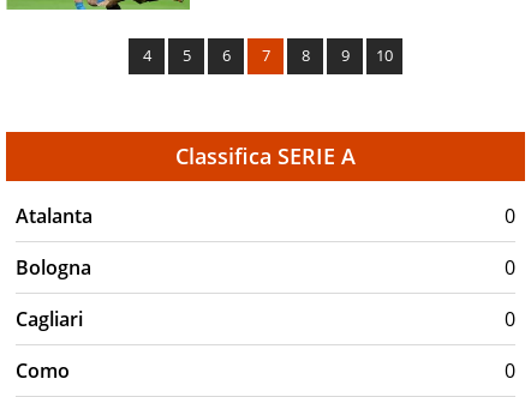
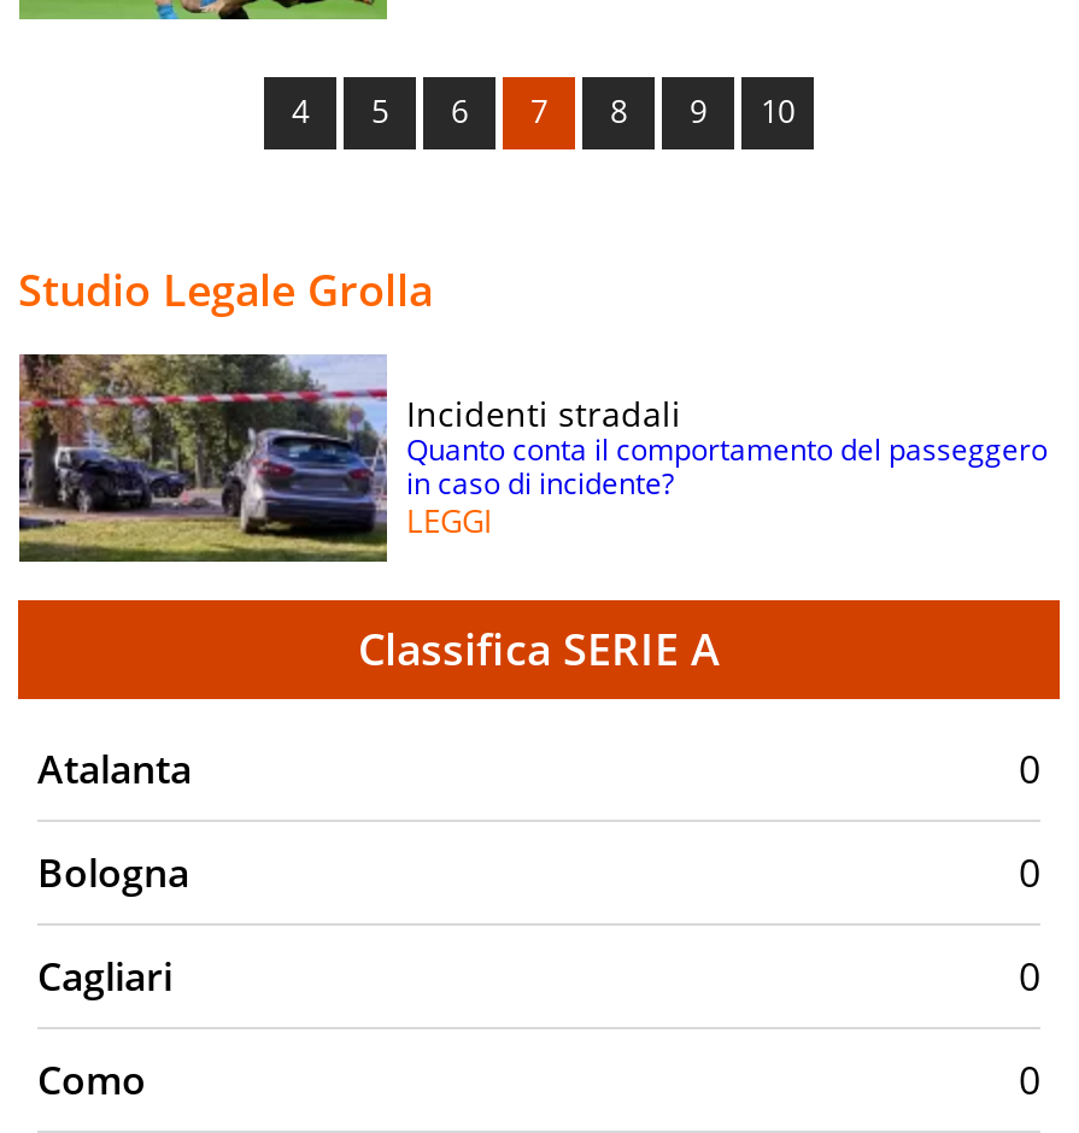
none -> [16,260,1048,564] [image] | Studio Legale Grolla | Incidenti stradali | Quanto conta il comportamento del passeggero | in caso di incidente? | LEGGI

